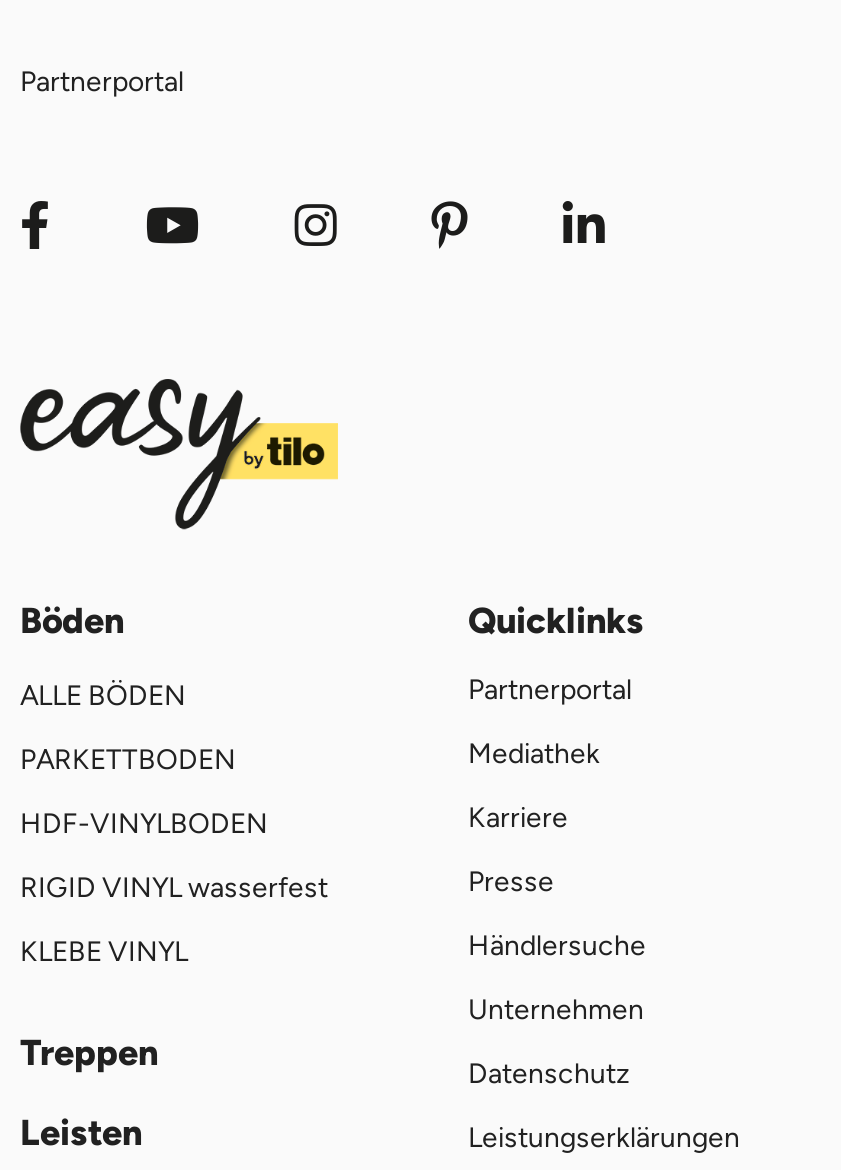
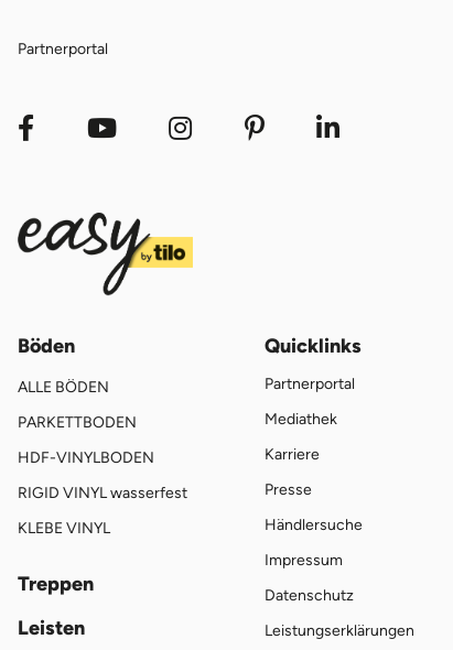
[468,993,644,1027] Unternehmen -> [265,551,343,569] Impressum

